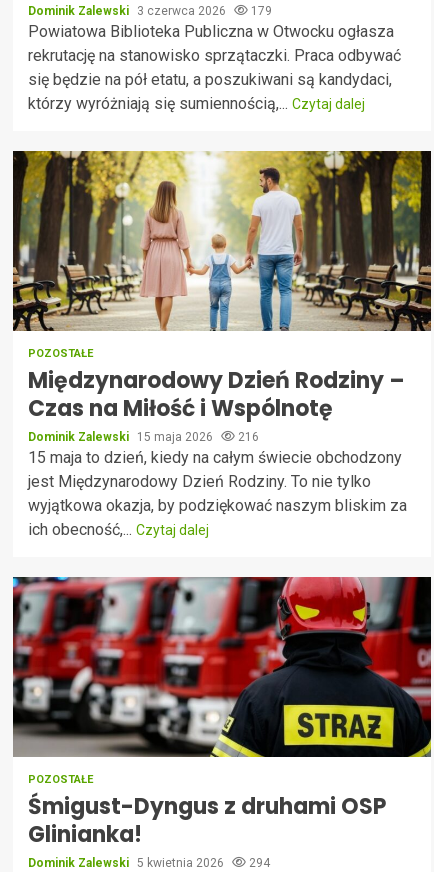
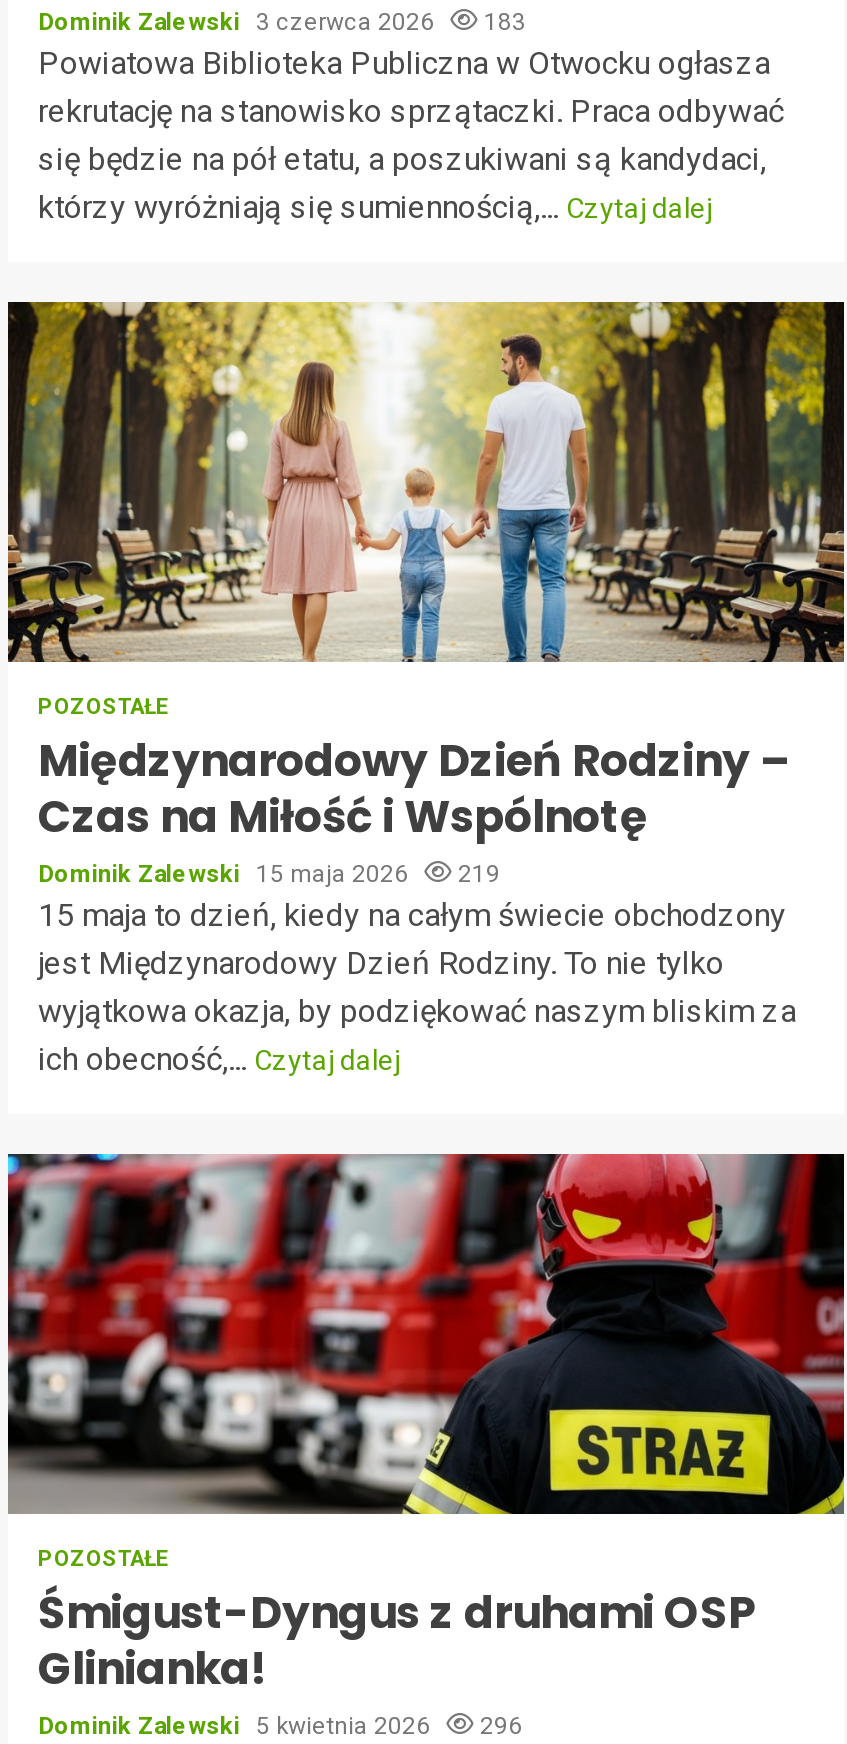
[28,4,272,18] Dominik Zalewski 3 czerwca 2026 179 -> [38,8,526,36] Dominik Zalewski 3 czerwca 2026 183
[28,430,259,444] Dominik Zalewski 15 maja 2026 216 -> [38,860,500,888] Dominik Zalewski 15 maja 2026 219
[28,856,270,870] Dominik Zalewski 5 kwietnia 2026 294 -> [38,1712,522,1740] Dominik Zalewski 5 kwietnia 2026 296

